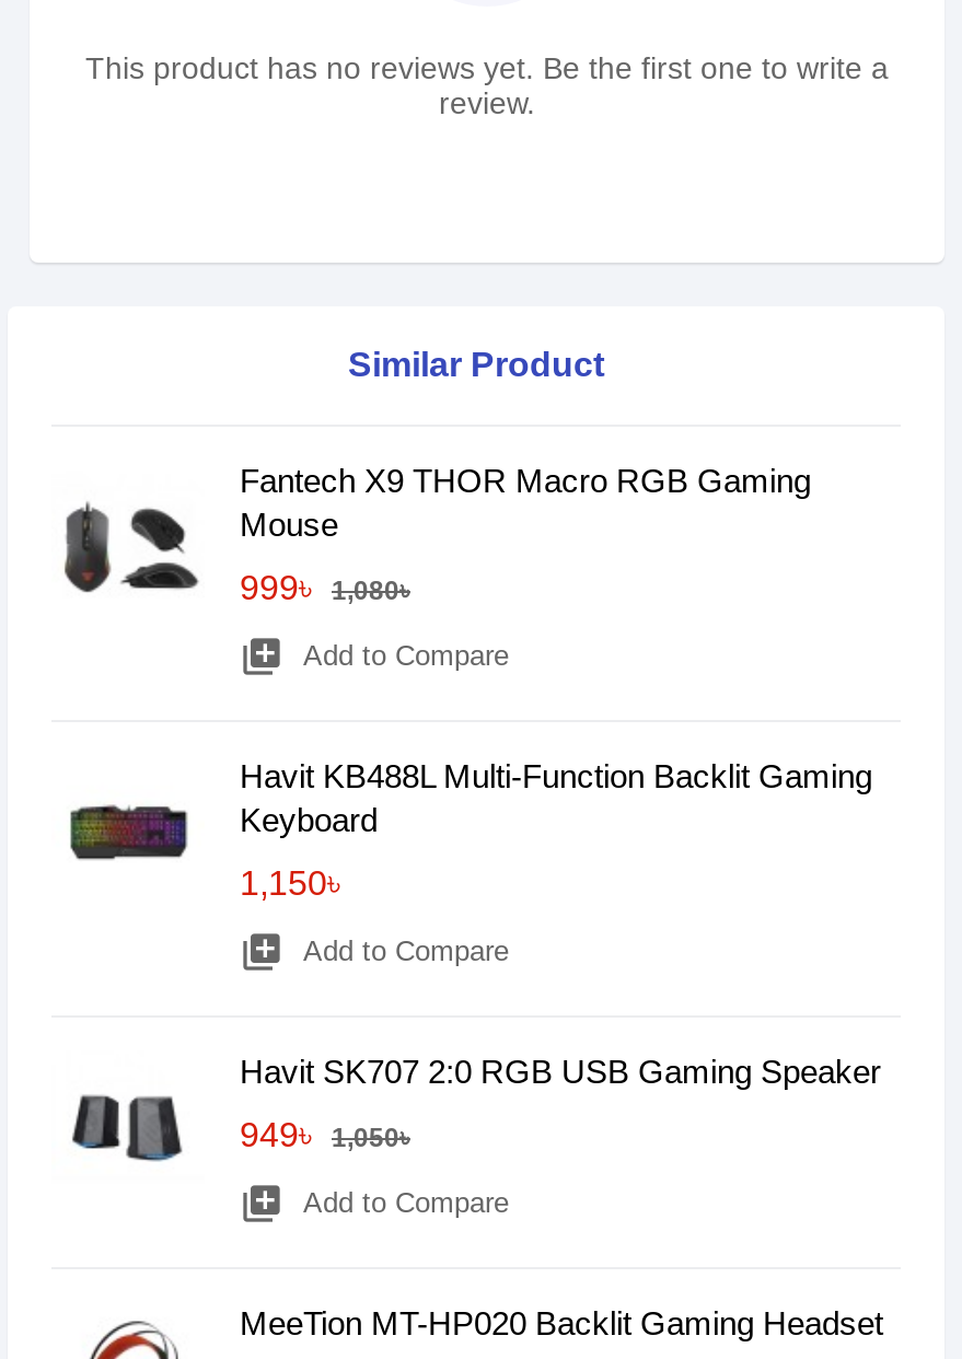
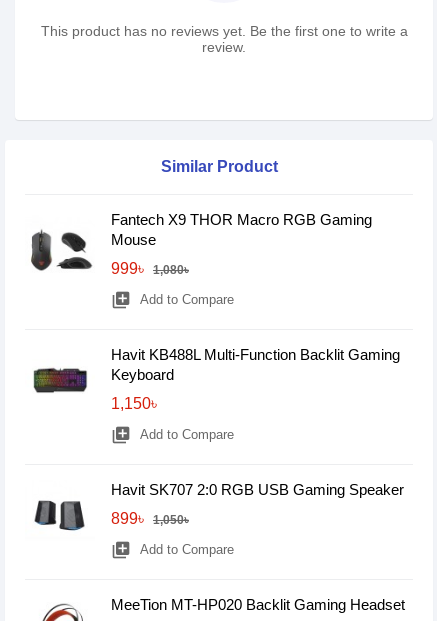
[240,1116,410,1153] 949৳ 1,050৳ -> [111,510,189,527] 899৳ 1,050৳

